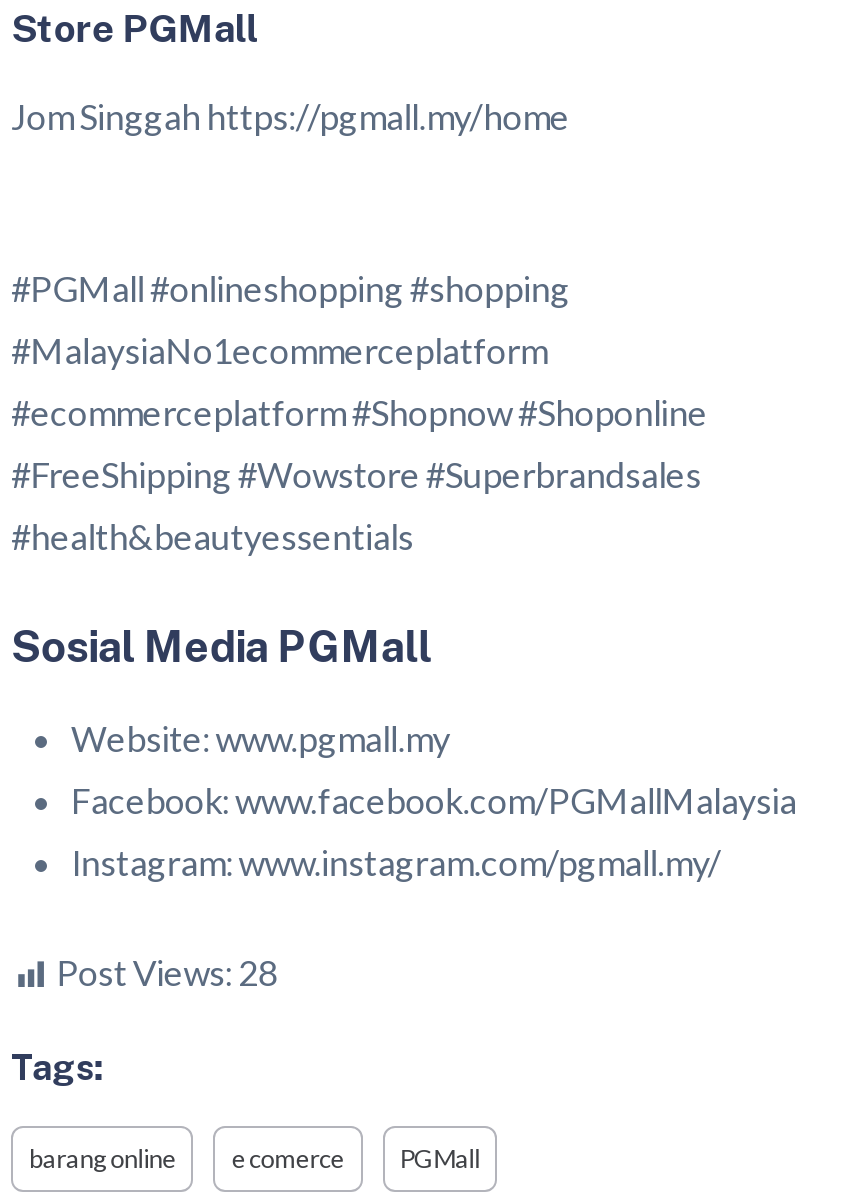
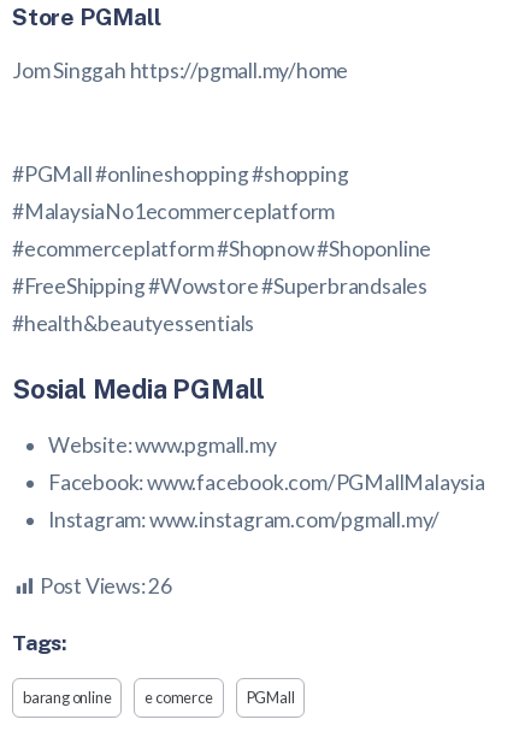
[57,952,277,994] Post Views: 28 -> [39,573,172,599] Post Views: 26

